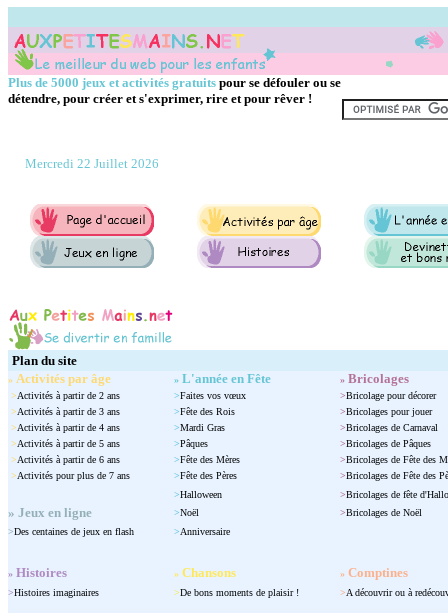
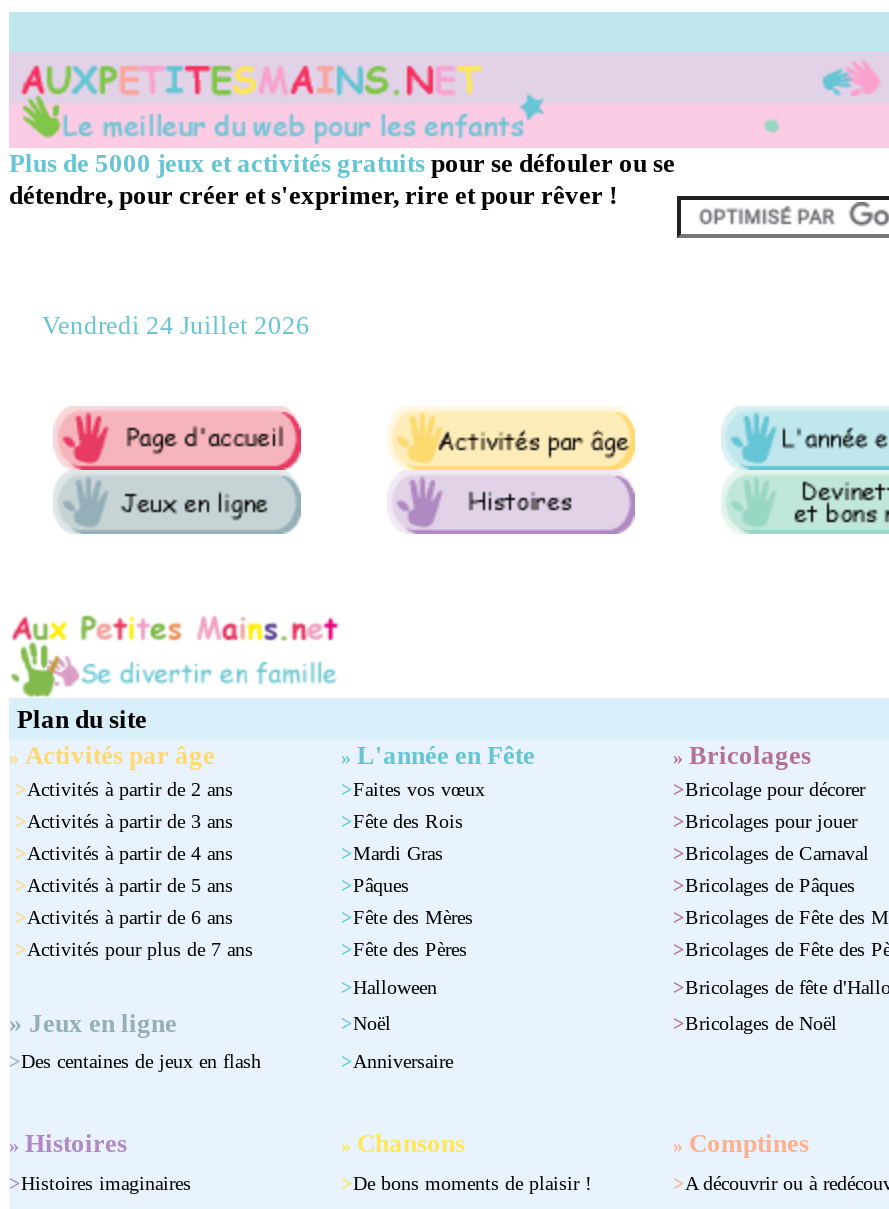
[24,156,158,171] Mercredi 22 Juillet 2026 -> [42,310,310,340] Vendredi 24 Juillet 2026

